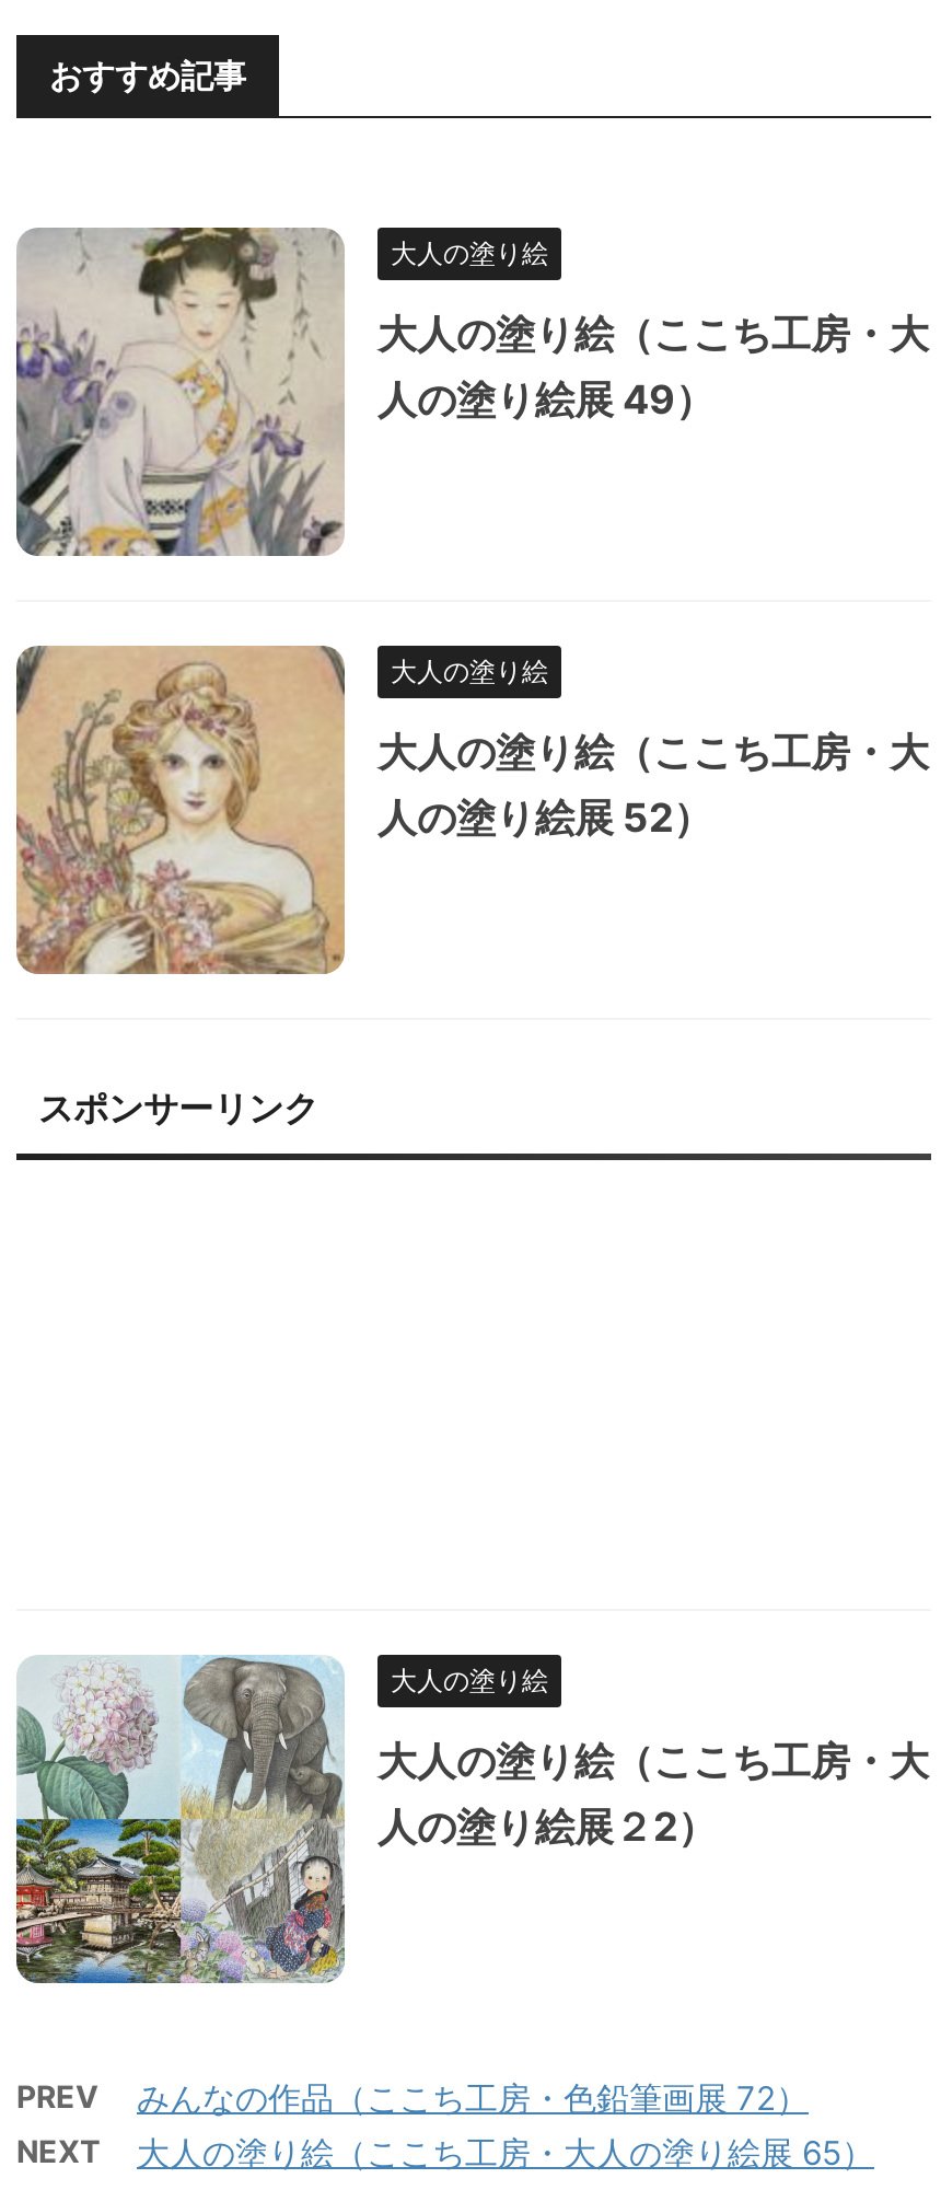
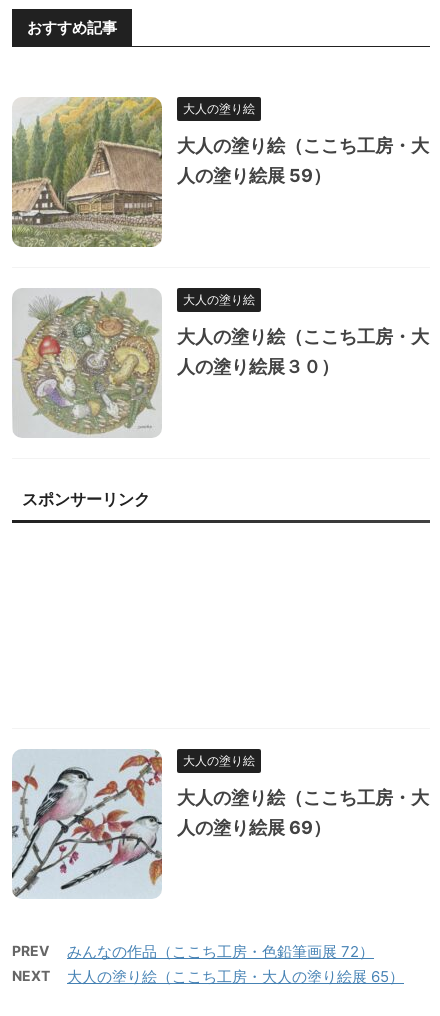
[14,225,715,556] [image] | 人の塗り絵展 49） -> [12,96,331,247] [image] | 人の塗り絵展 59）
[16,646,712,974] [image] | 人の塗り絵展 52） -> [13,289,339,437] [image] | 人の塗り絵展３０）
[14,1657,717,1985] [image] | 人の塗り絵展２2） -> [11,750,331,899] [image] | 人の塗り絵展 69）

